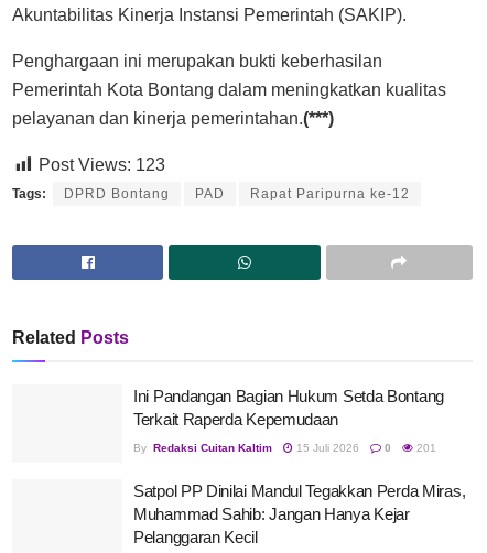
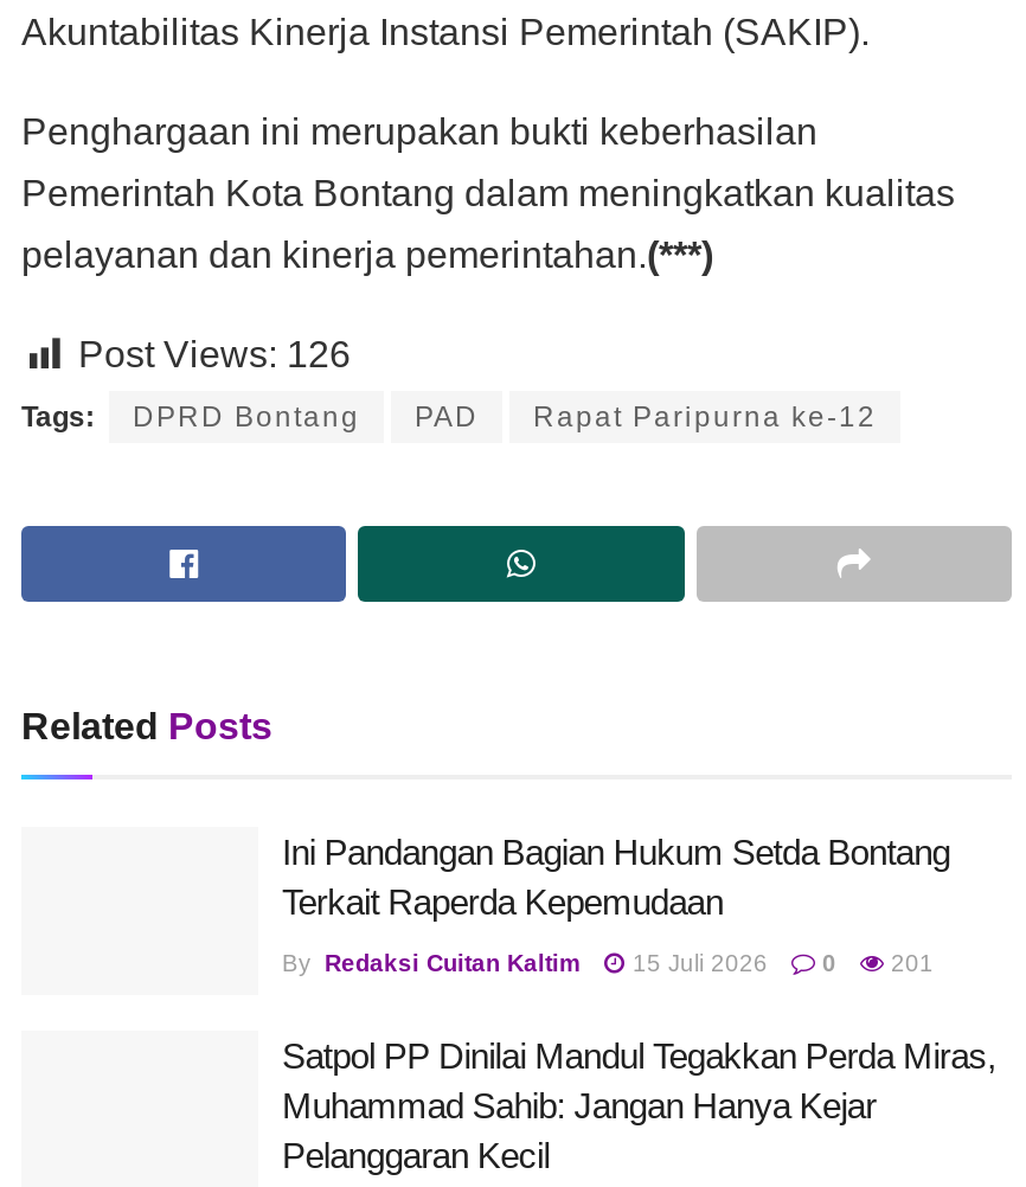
[39,155,165,174] Post Views: 123 -> [78,334,351,374] Post Views: 126

